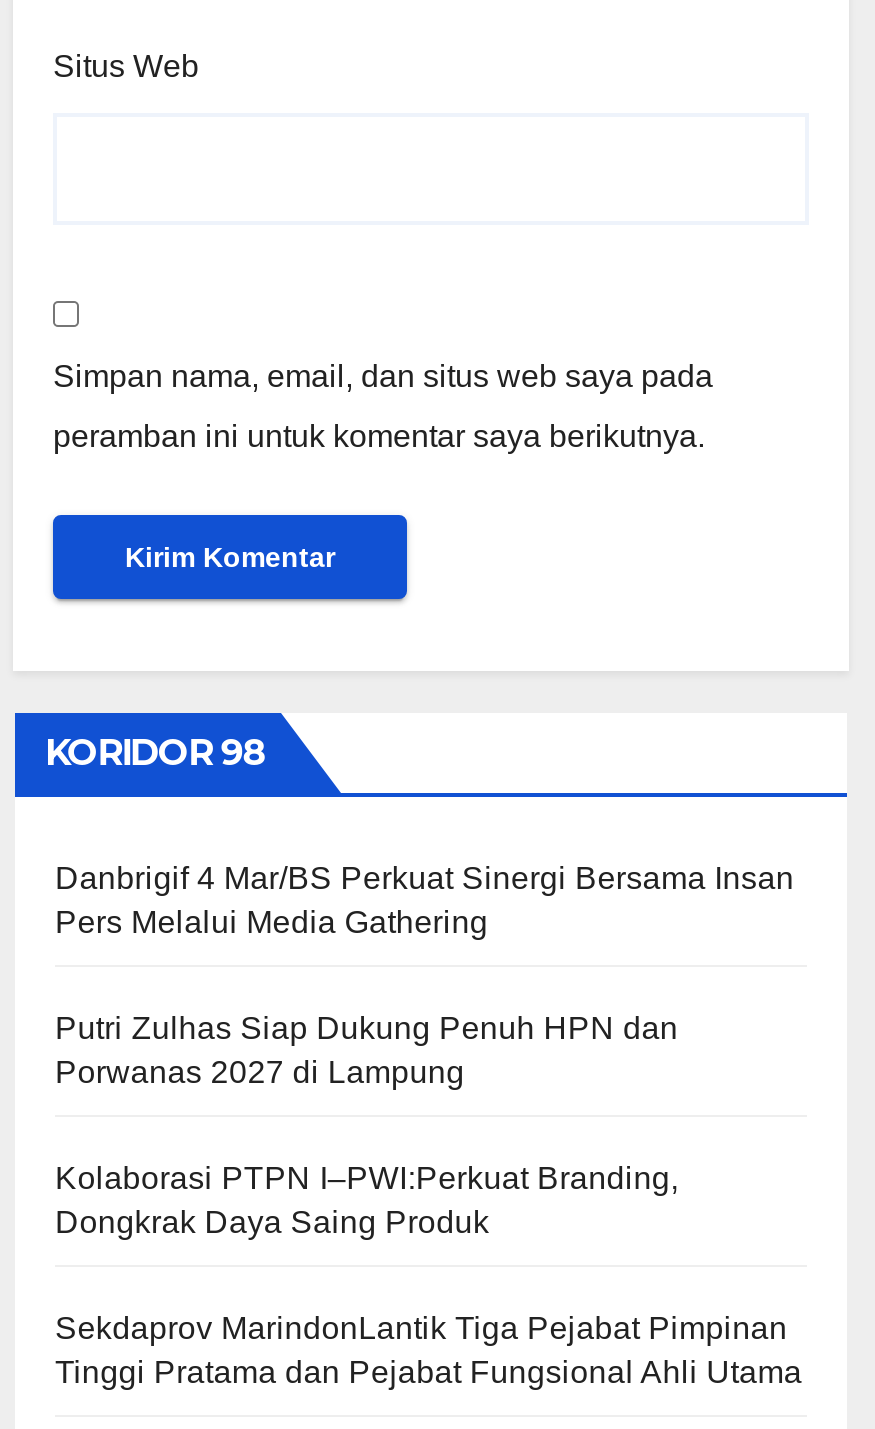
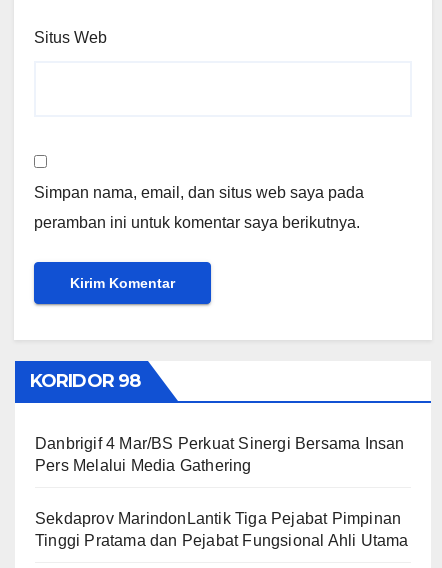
[55,1011,679,1239] Putri Zulhas Siap Dukung Penuh HPN dan | Porwanas 2027 di Lampung | Kolaborasi PTPN I–PWI:Perkuat Branding, | Dongkrak Daya Saing Produk -> none

